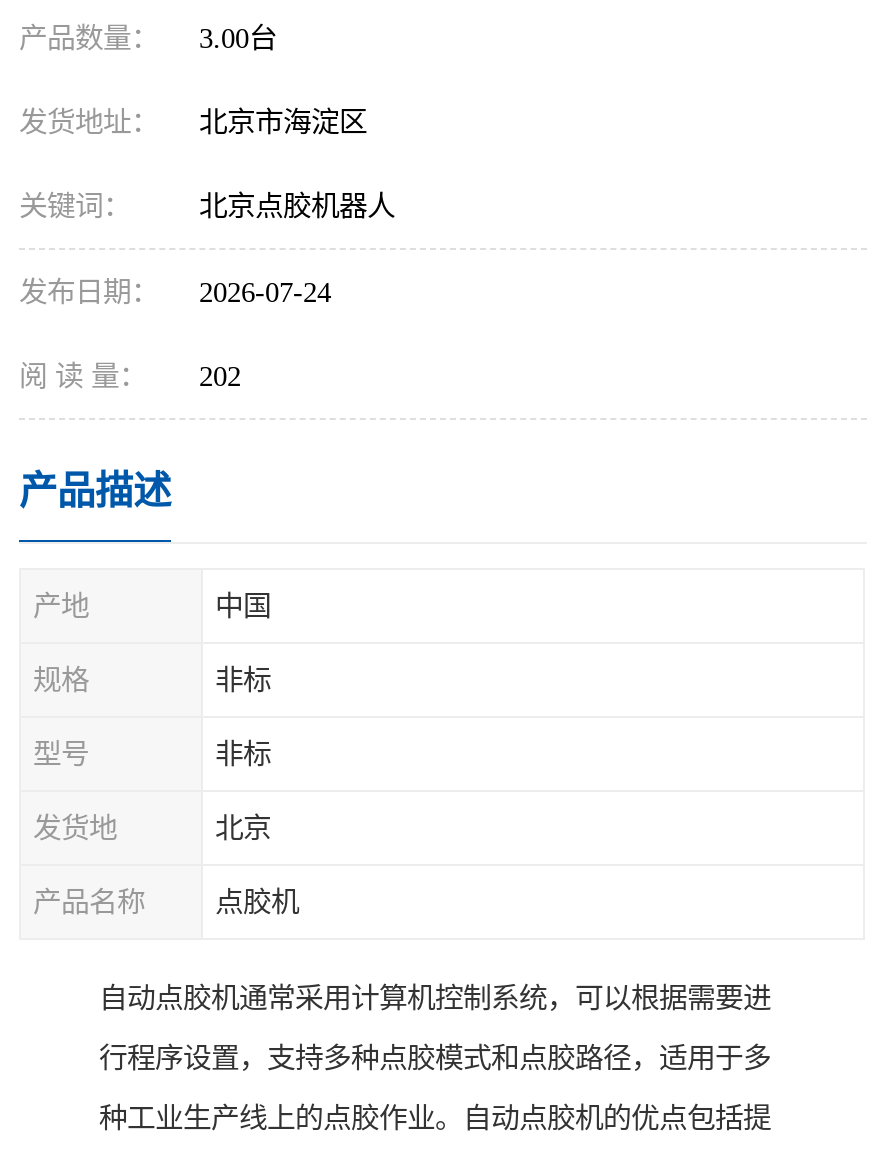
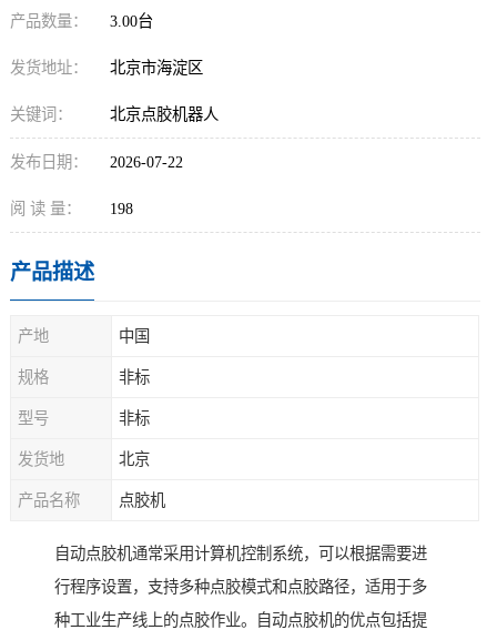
[19,276,331,308] 发布日期： 2026-07-24 -> [10,153,183,171] 发布日期： 2026-07-22
[19,360,241,392] 阅 读 量： 202 -> [10,200,133,217] 阅 读 量： 198

